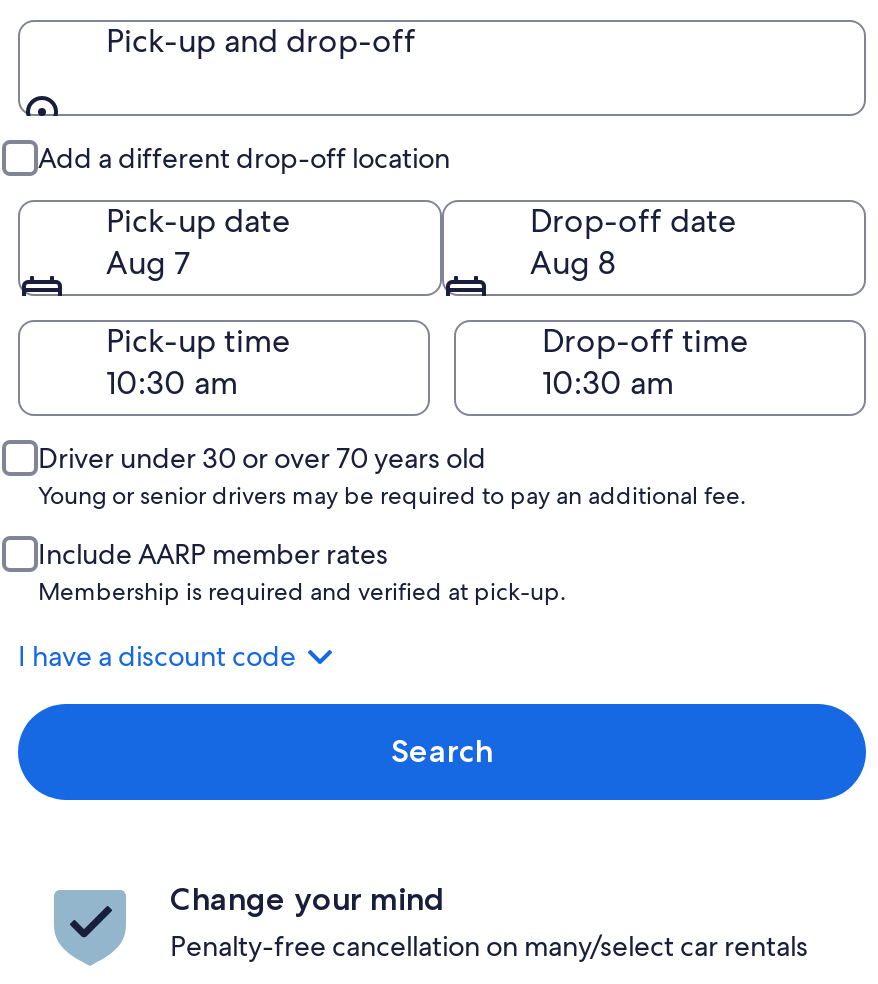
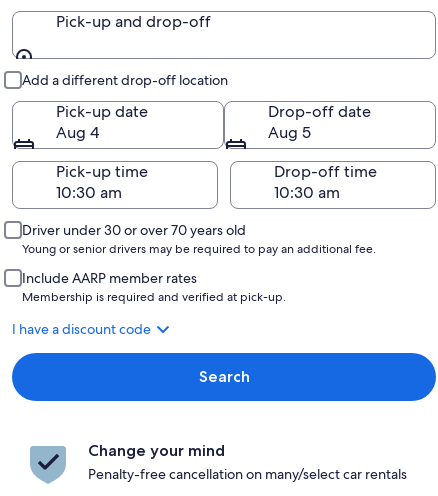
[106,242,190,284] Aug 7 -> [56,122,99,143] Aug 4
[530,242,616,284] Aug 8 -> [268,122,311,143] Aug 5

